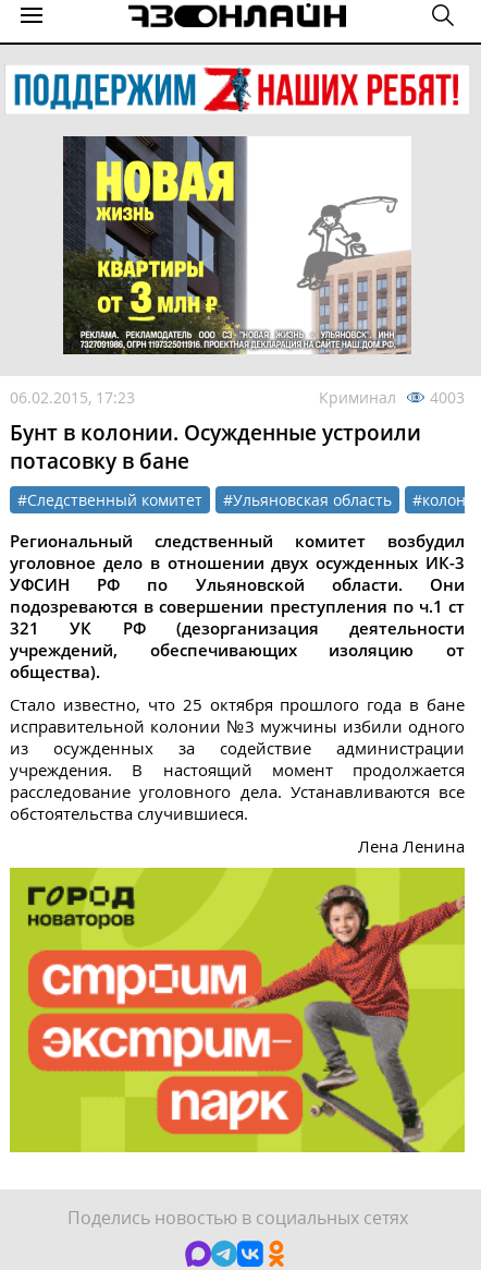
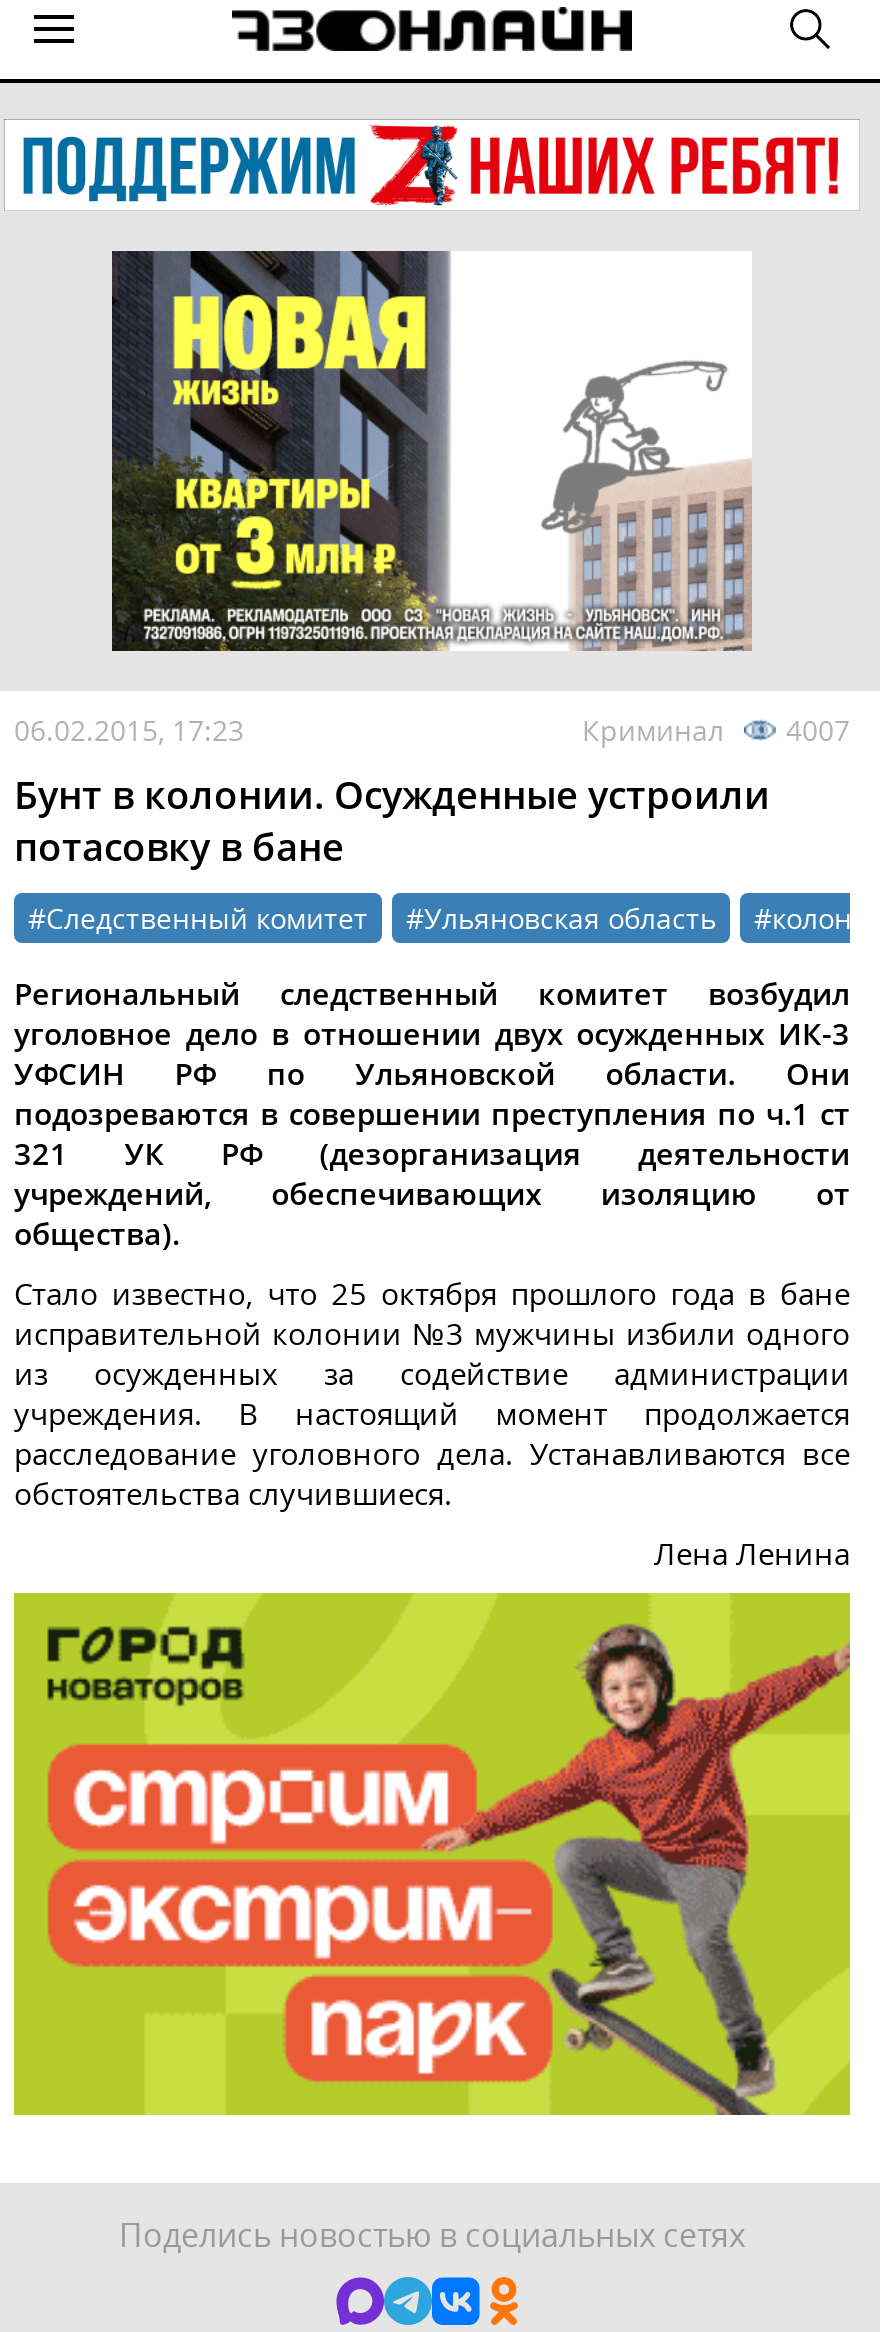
[319,387,465,408] Криминал 4003 -> [582,711,850,749] Криминал 4007

